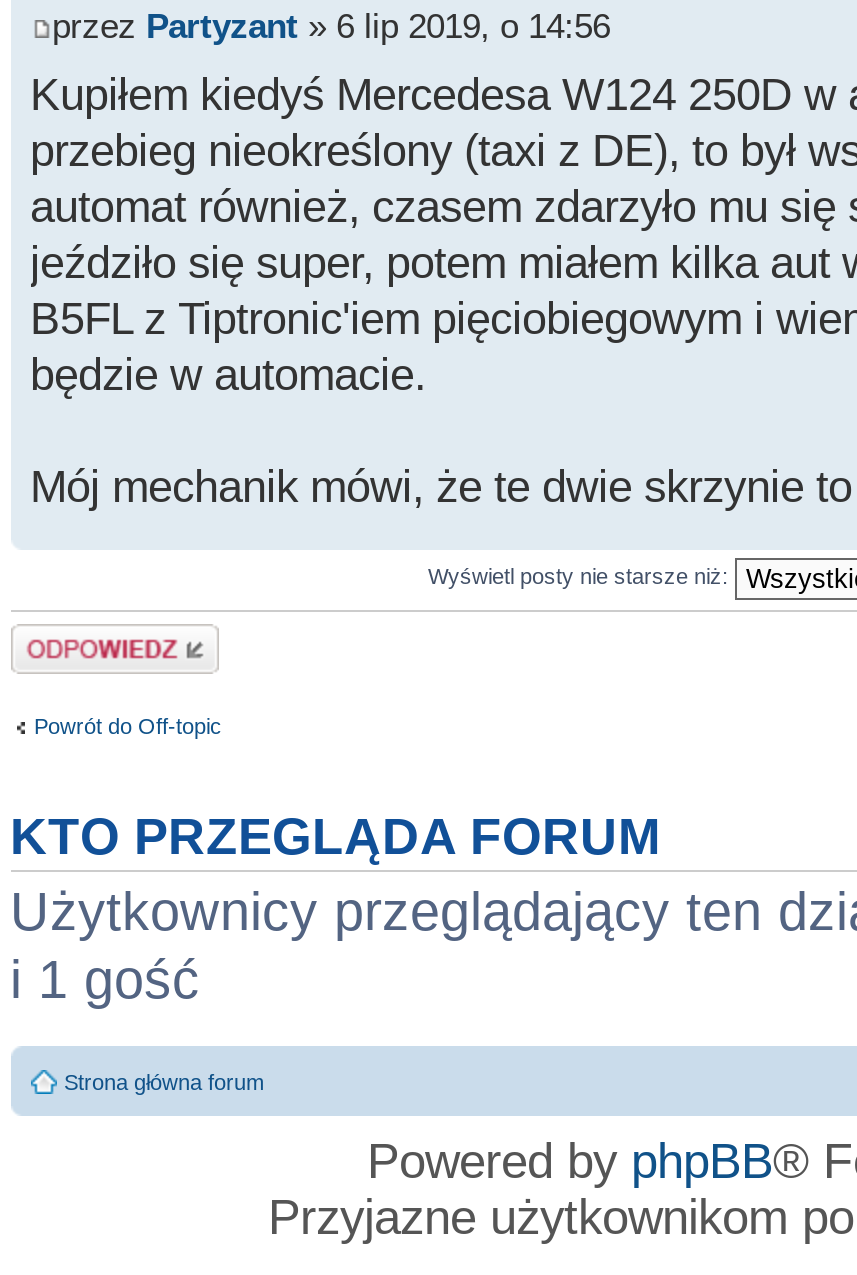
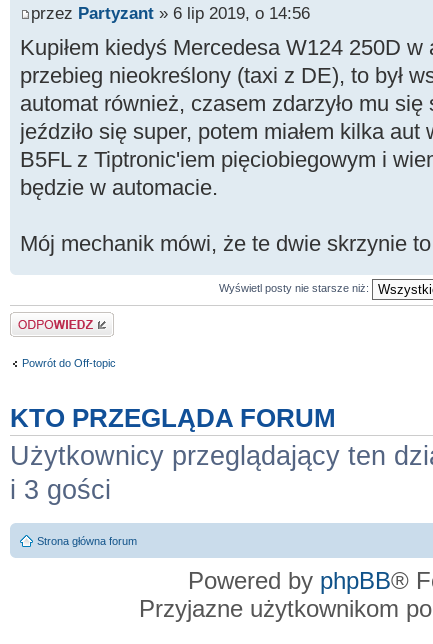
[10,949,200,1009] i 1 gość -> [9,475,110,505] i 3 gości

